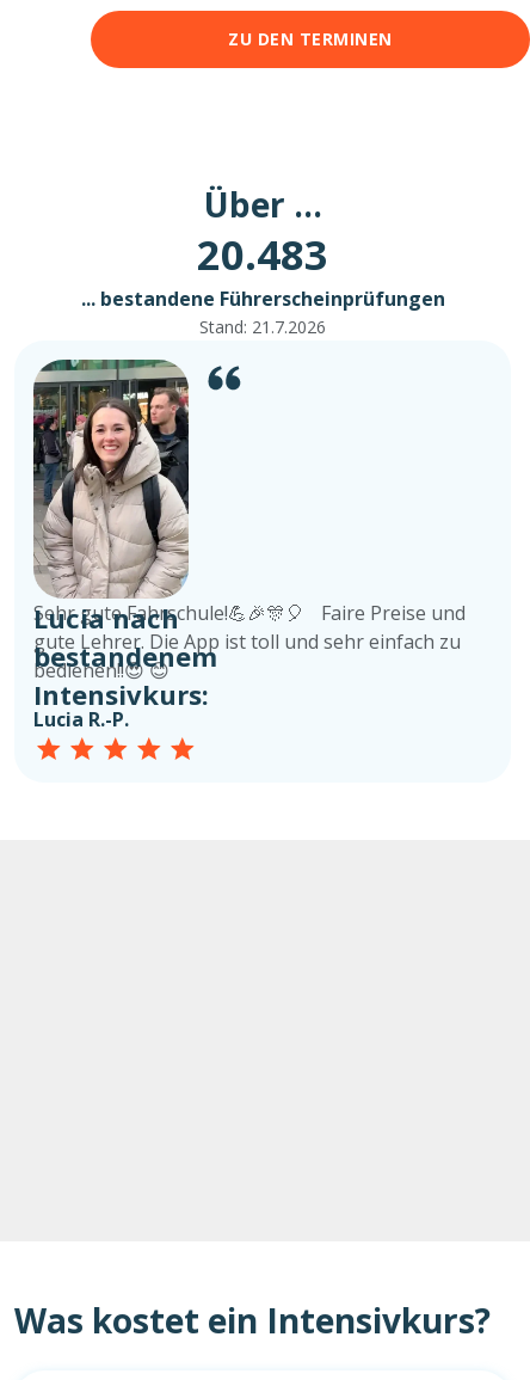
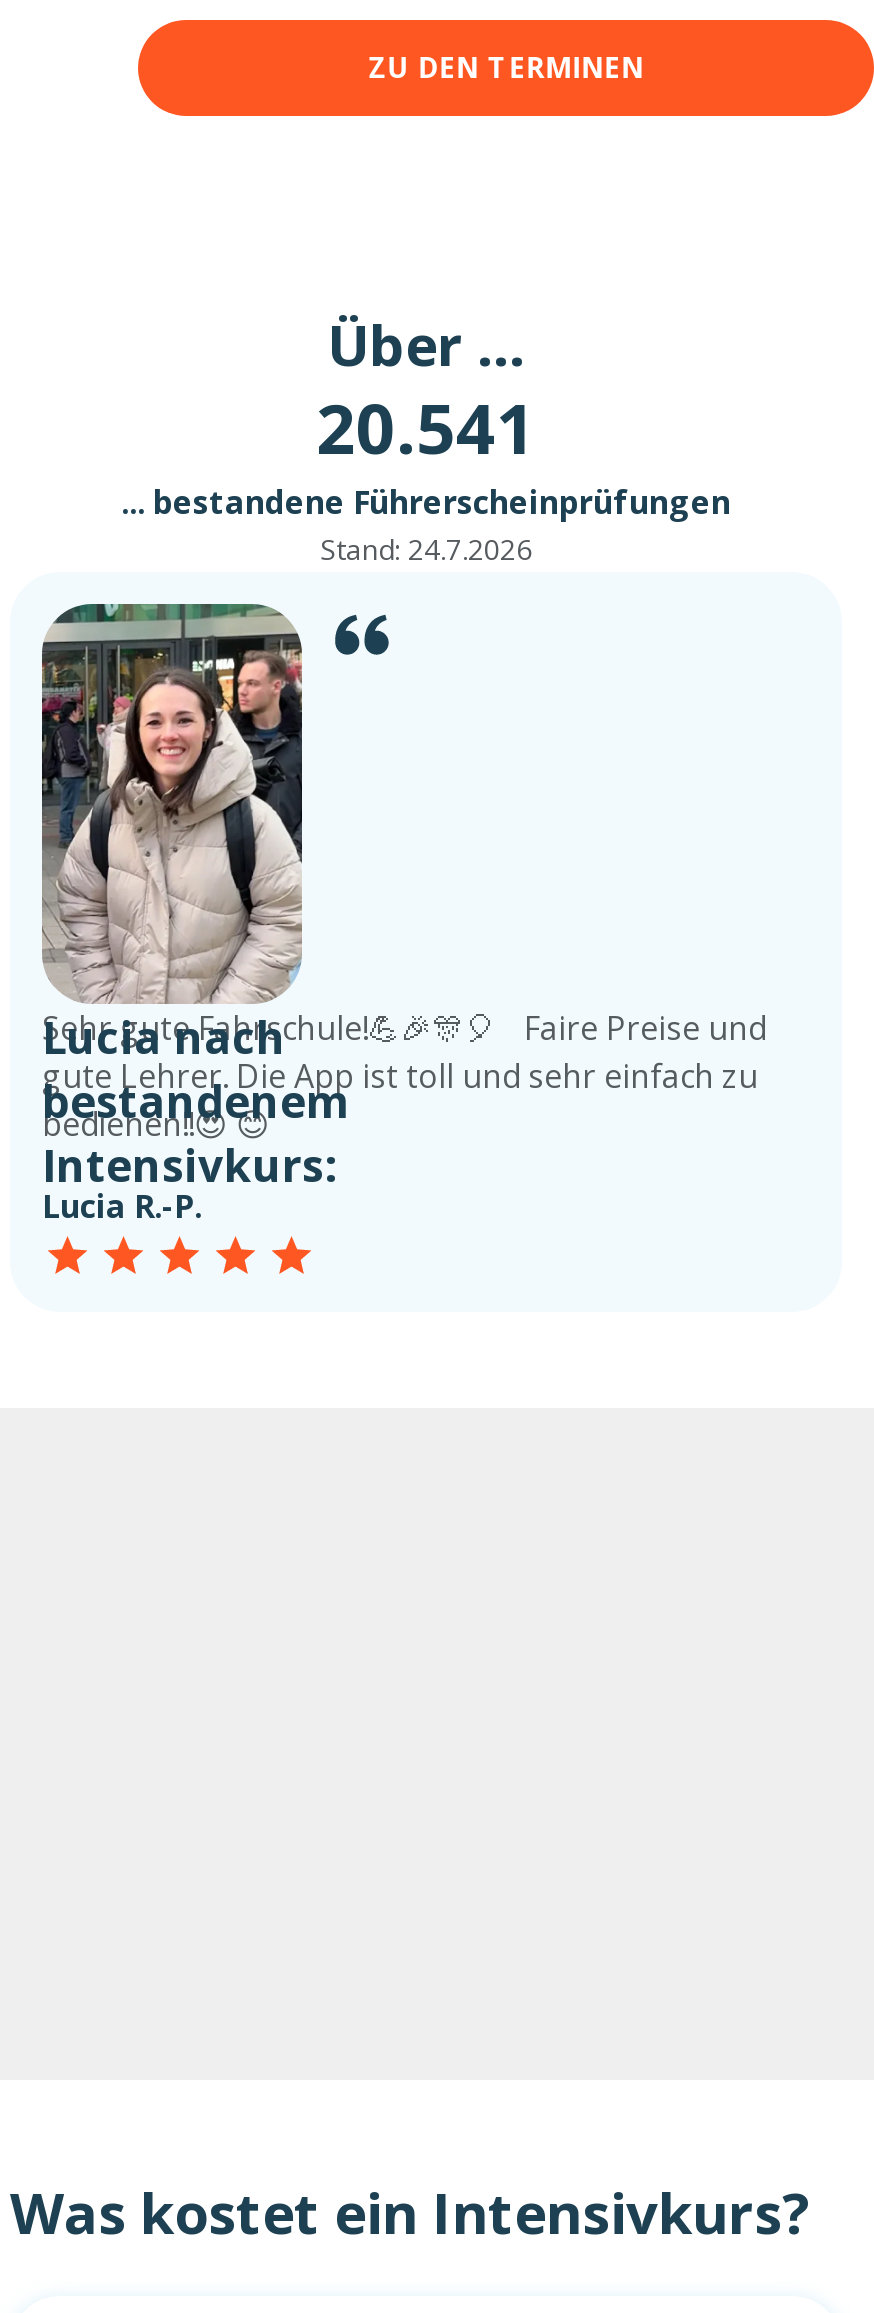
[197,226,328,282] 20.483 -> [316,381,536,475] 20.541
[199,315,326,338] Stand: 21.7.2026 -> [320,531,532,569] Stand: 24.7.2026

